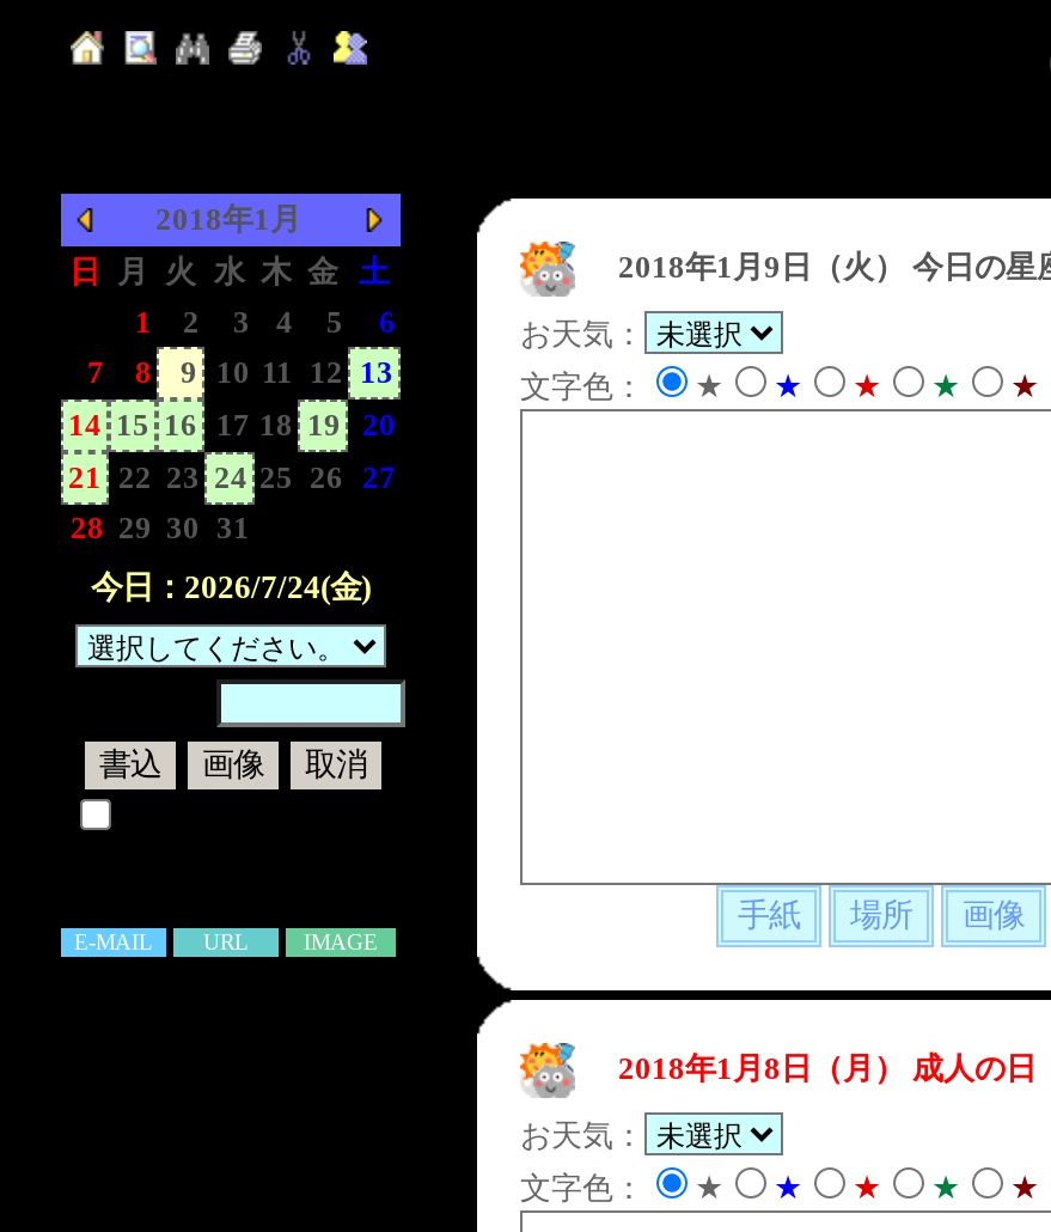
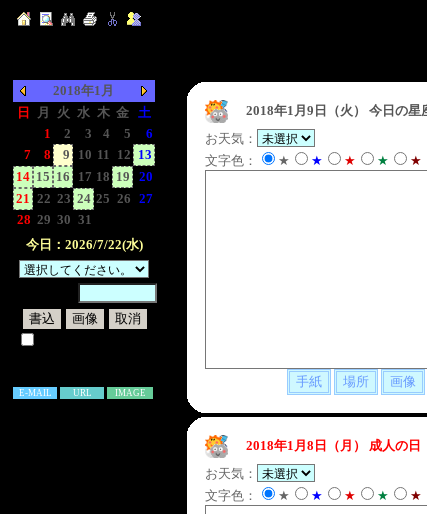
[91,569,371,605] 今日：2026/7/24(金) -> [25,237,142,252] 今日：2026/7/22(水)

